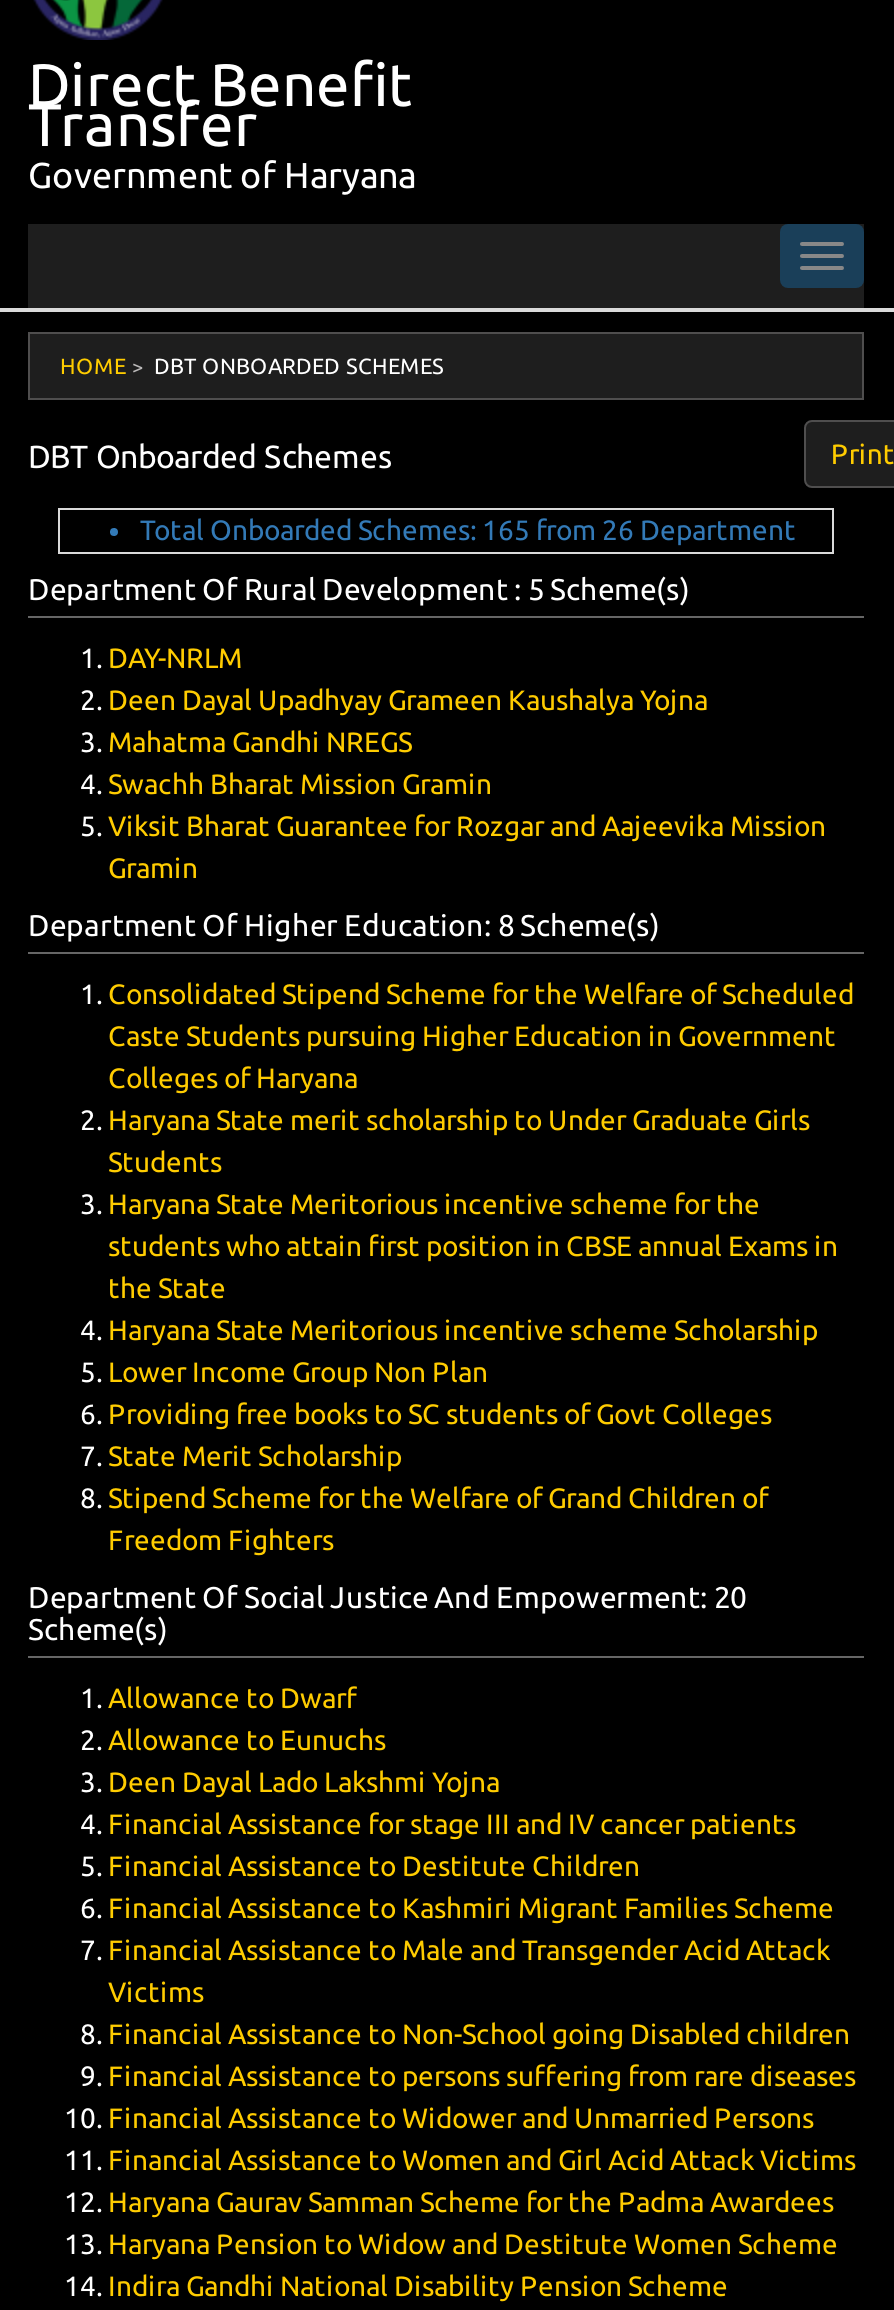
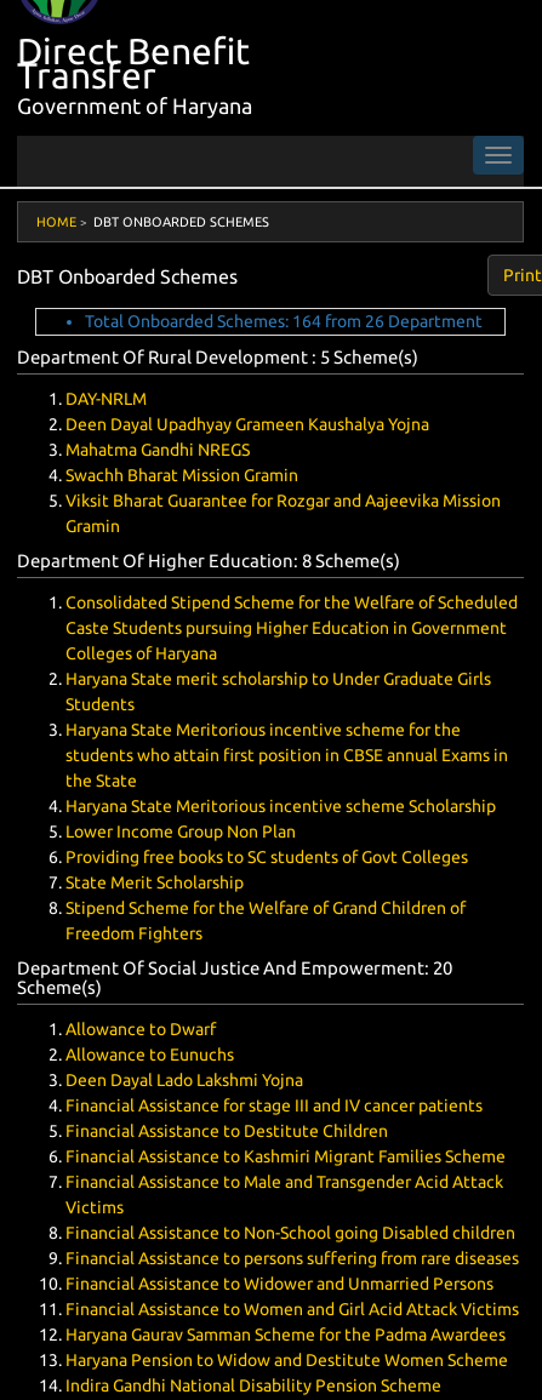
[140,514,796,546] Total Onboarded Schemes: 165 from 26 Department -> [85,312,483,331] Total Onboarded Schemes: 164 from 26 Department

